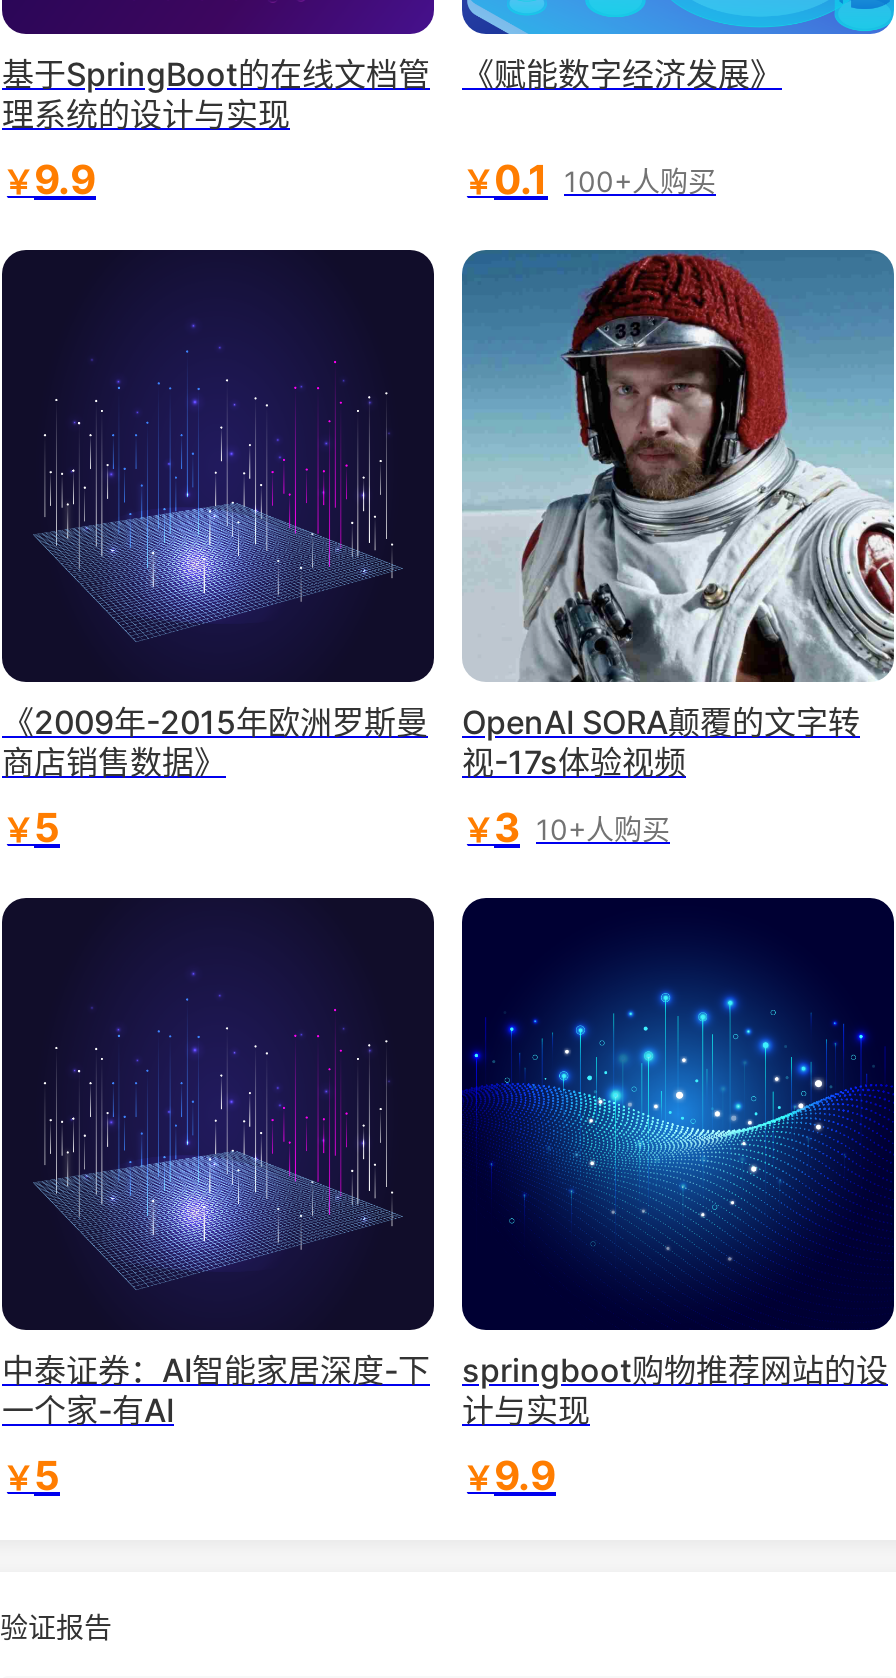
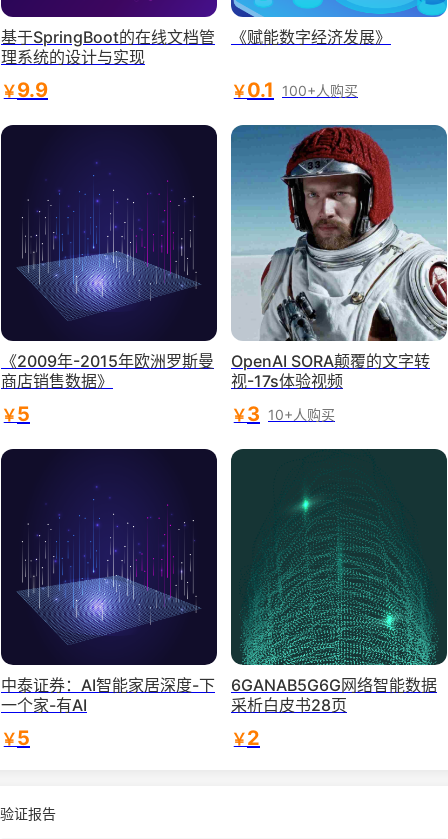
[462,898,890,1430] [image] | springboot购物推荐网站的设 | 计与实现 -> [231,449,445,715] [image] | 6GANAB5G6G网络智能数据 | 采析白皮书28页
[462,1452,556,1500] ￥9.9 -> [231,726,260,750] ￥2

